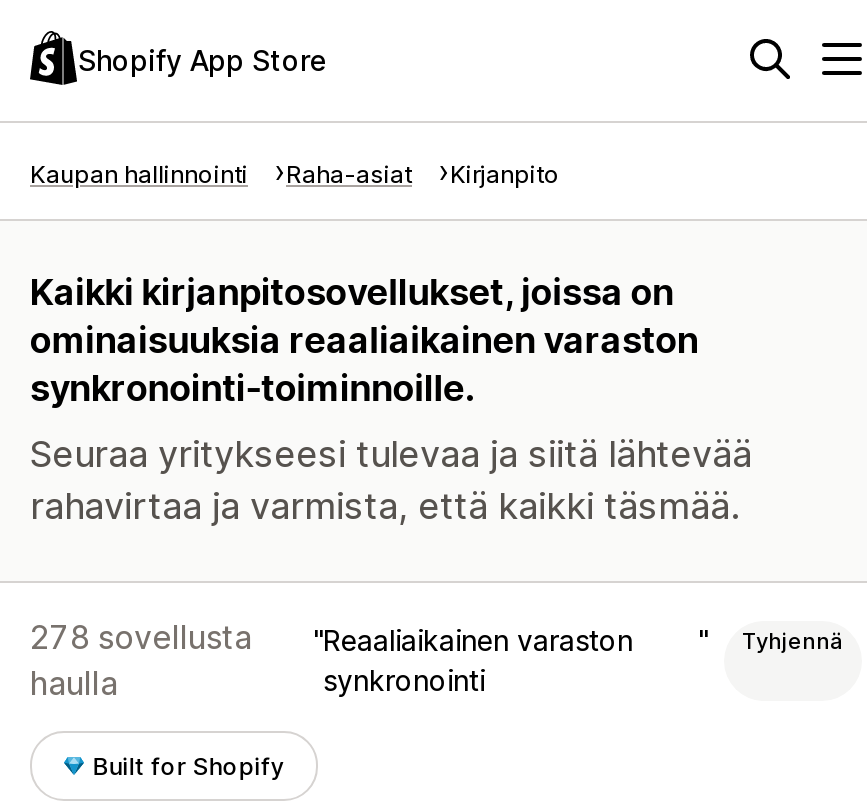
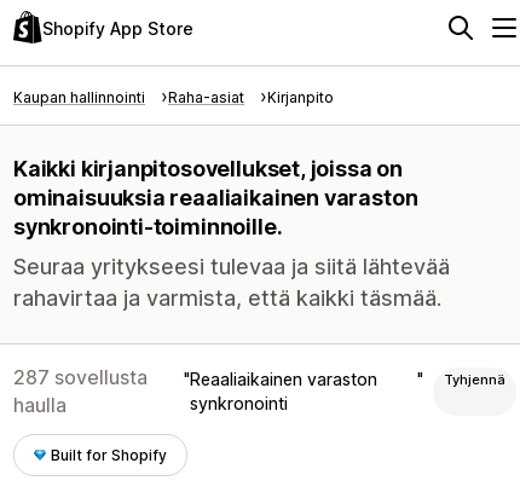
[30,617,252,657] 278 sovellusta -> [13,365,148,389] 287 sovellusta

